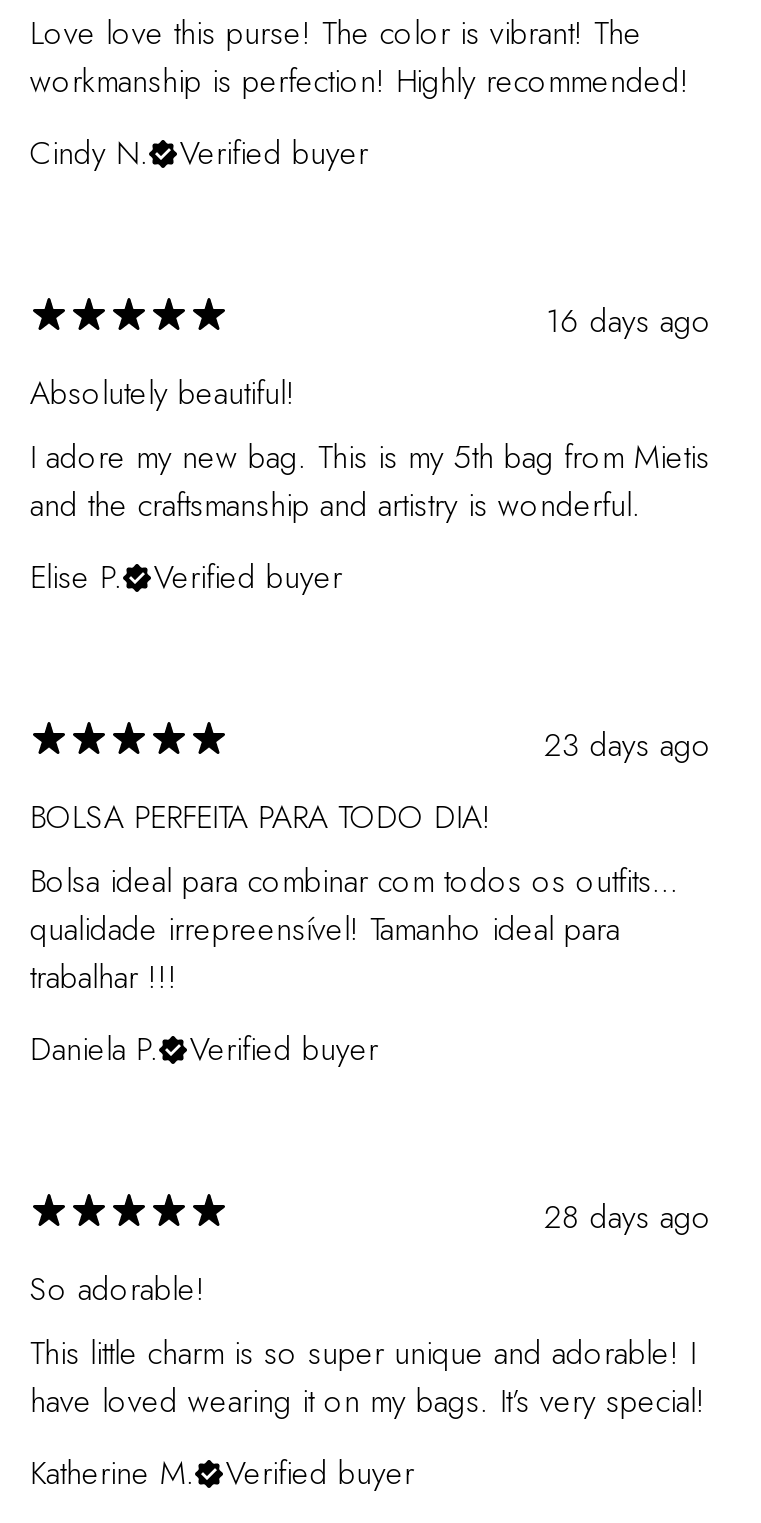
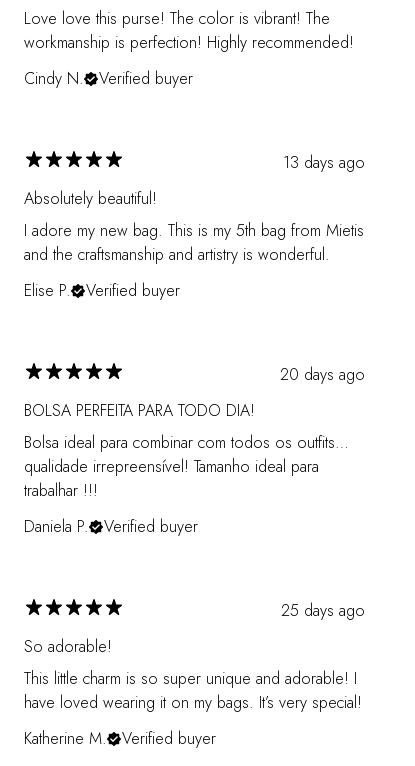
[546,298,712,344] 16 days ago -> [283,151,365,174] 13 days ago
[544,722,712,768] 23 days ago -> [280,363,365,386] 20 days ago
[544,1194,712,1240] 28 days ago -> [281,599,365,622] 25 days ago

